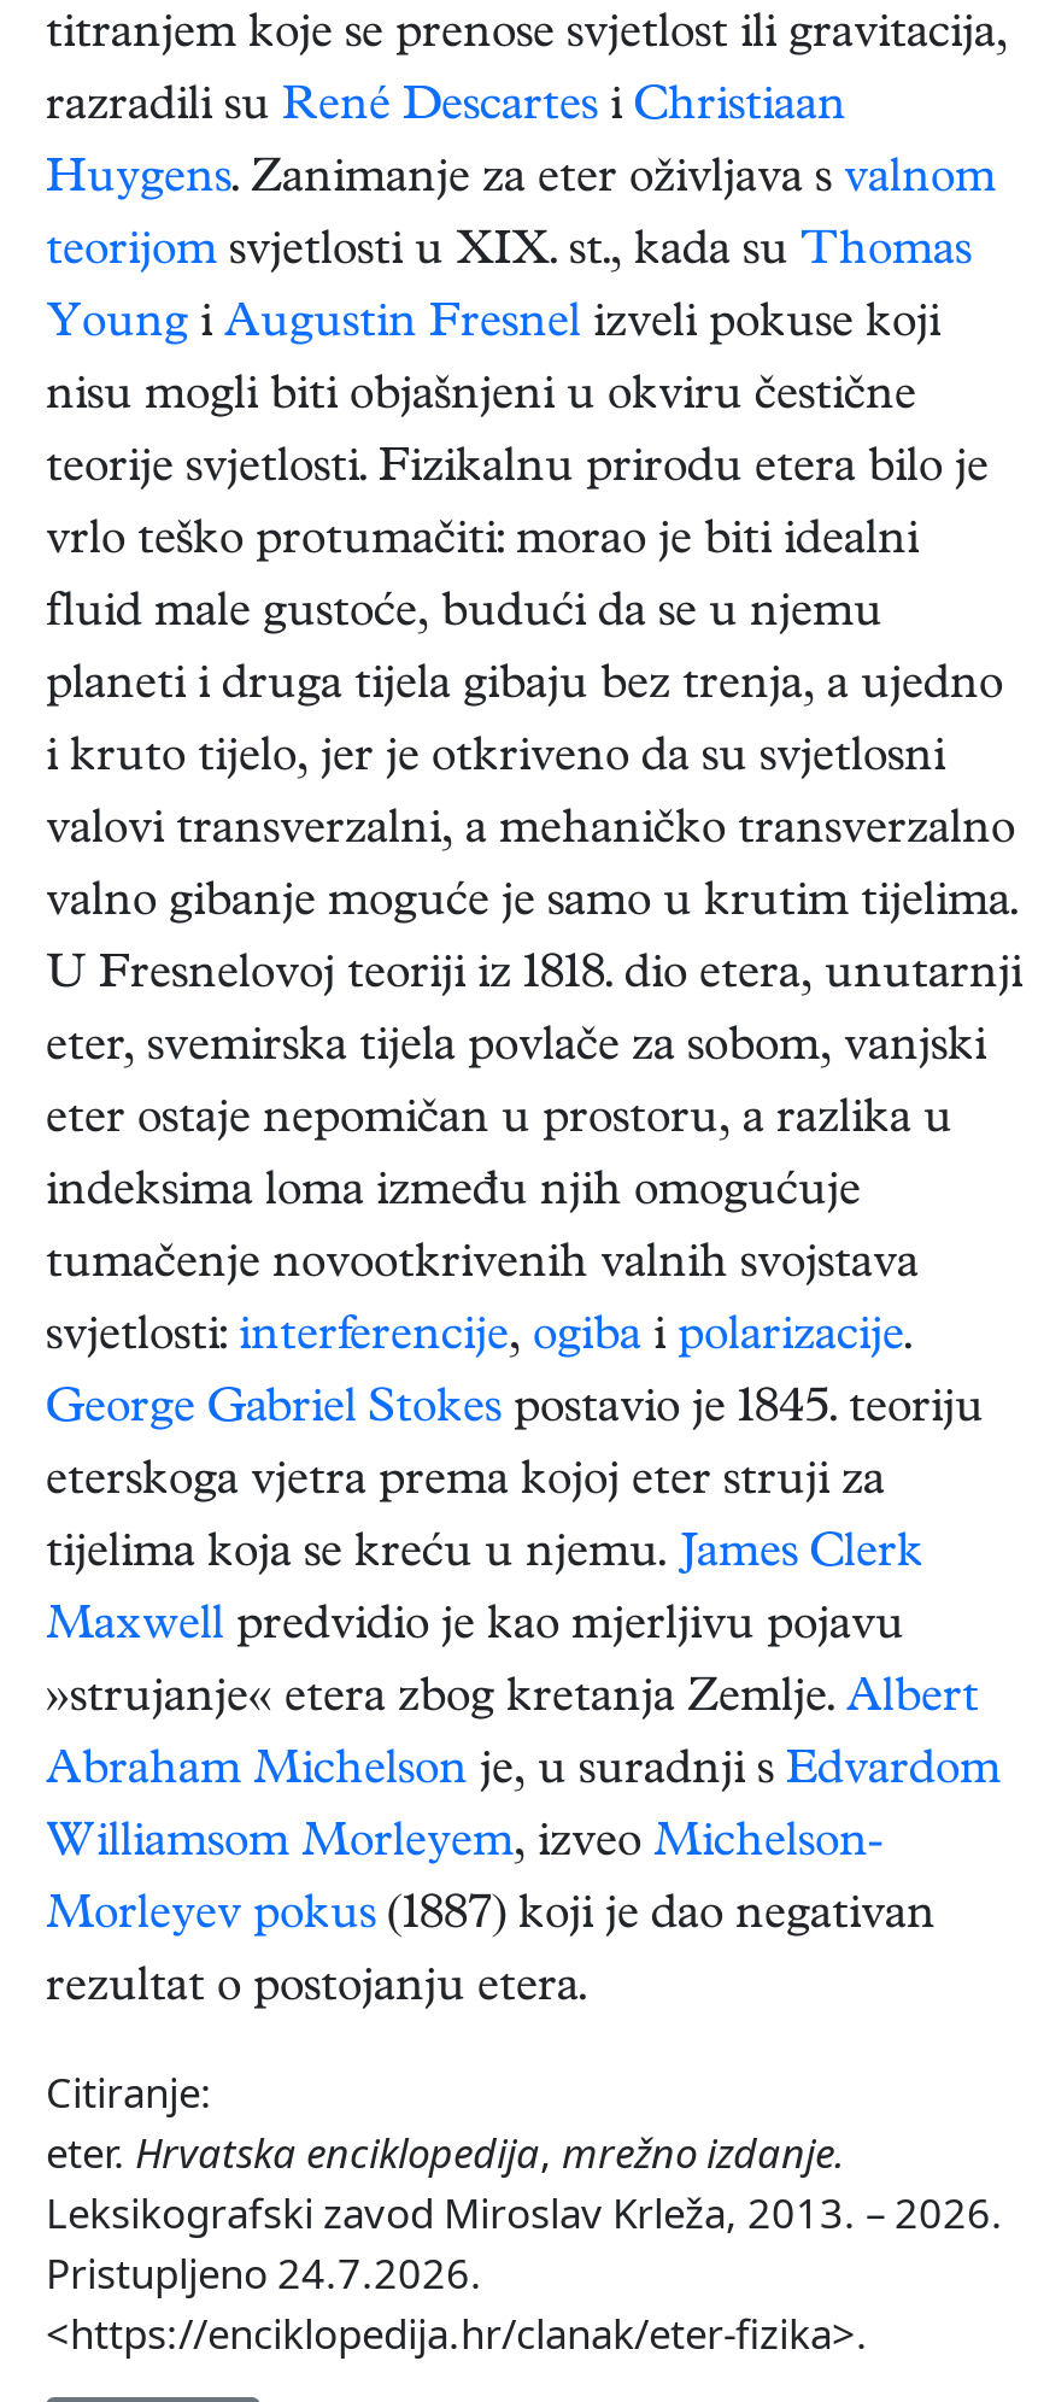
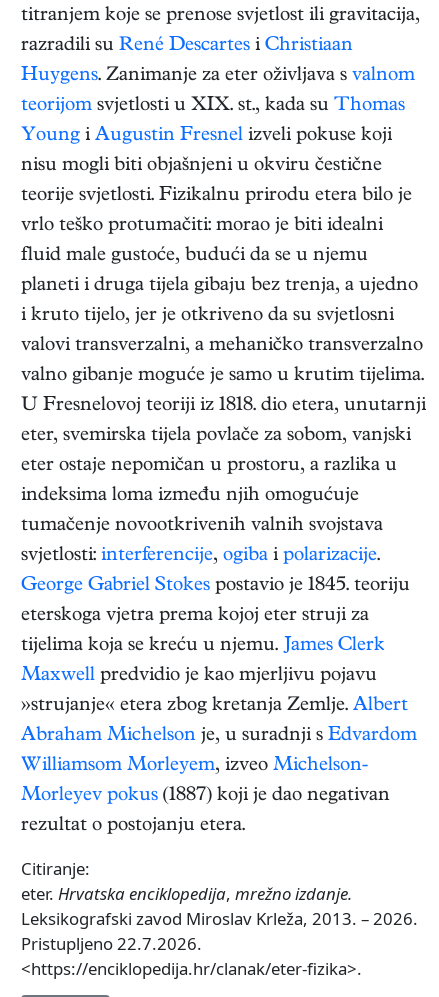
[46,2246,482,2301] Pristupljeno 24.7.2026. -> [21,932,202,955] Pristupljeno 22.7.2026.

